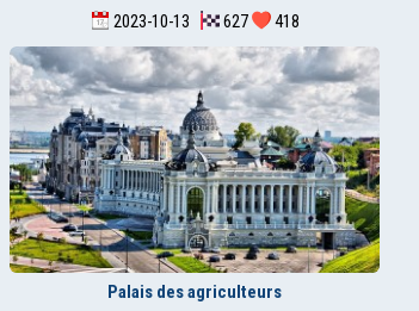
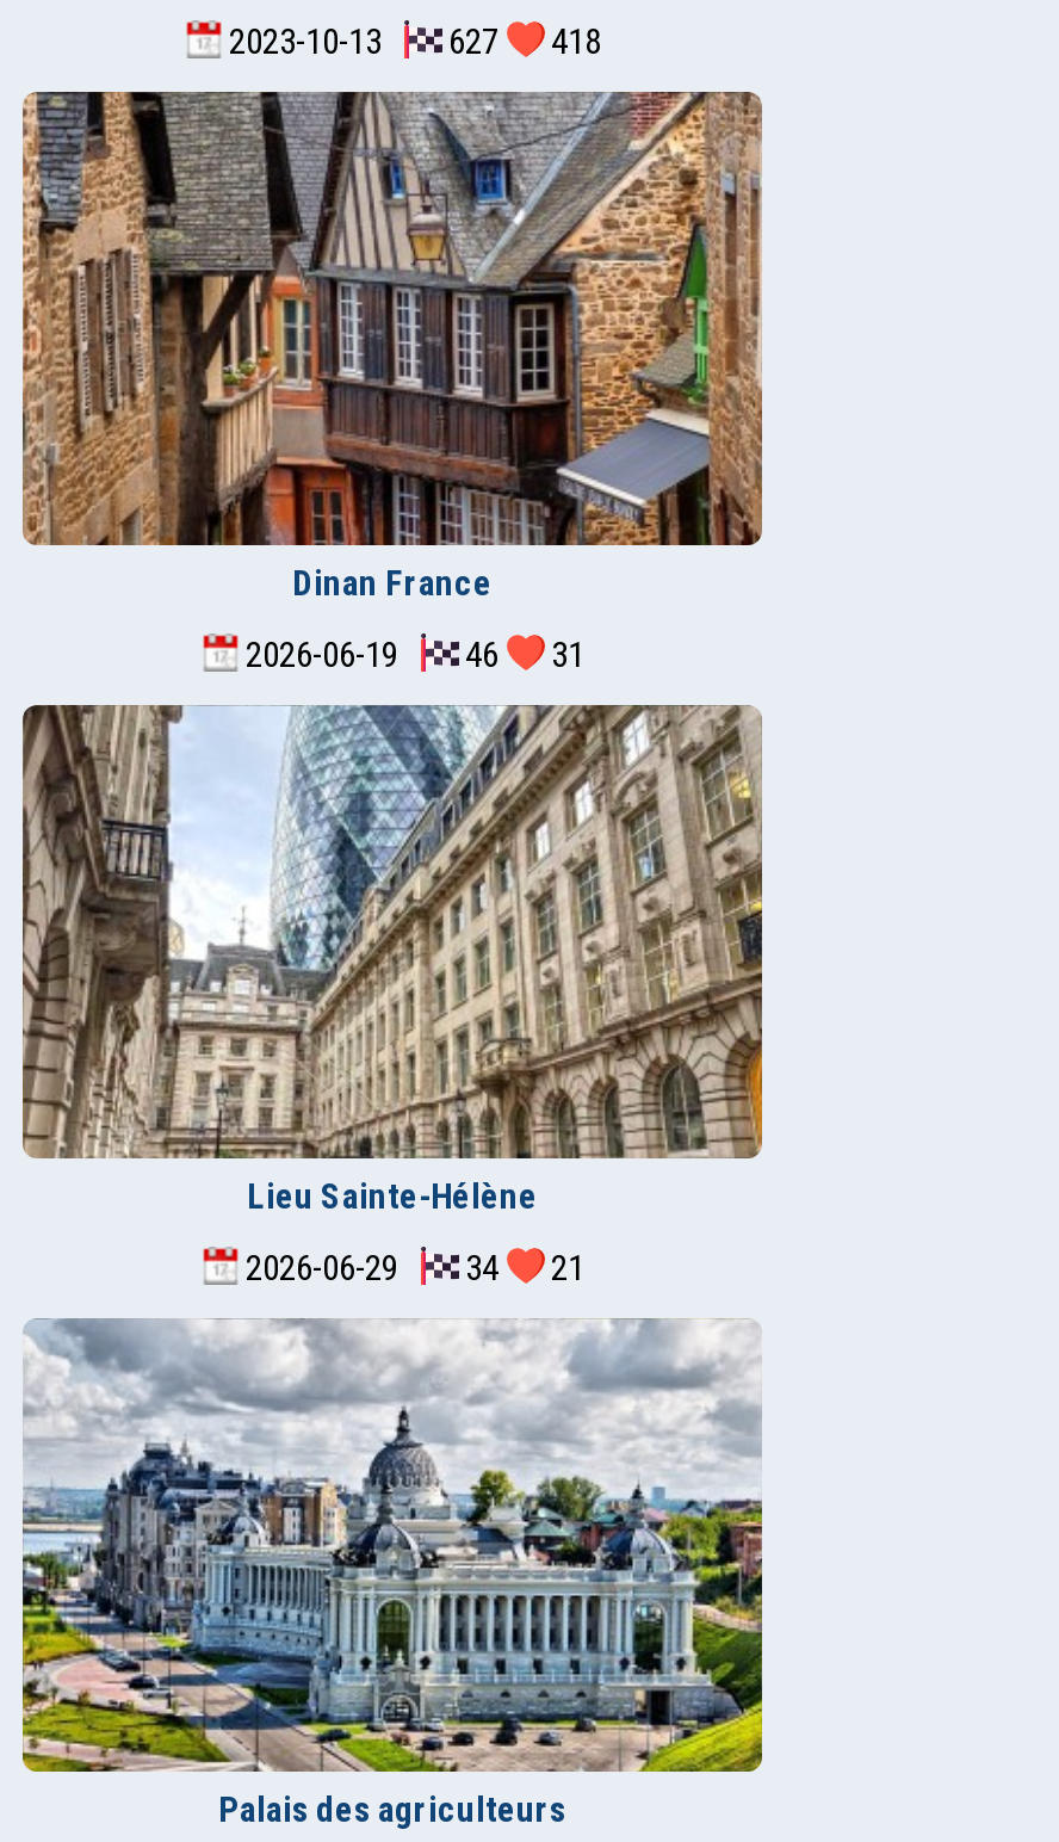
none -> [20,89,764,676] [image] | Dinan France | 2026-06-19 | 46 | 31
none -> [20,703,764,1290] [image] | Lieu Sainte-Hélène | 2026-06-29 | 34 | 21

